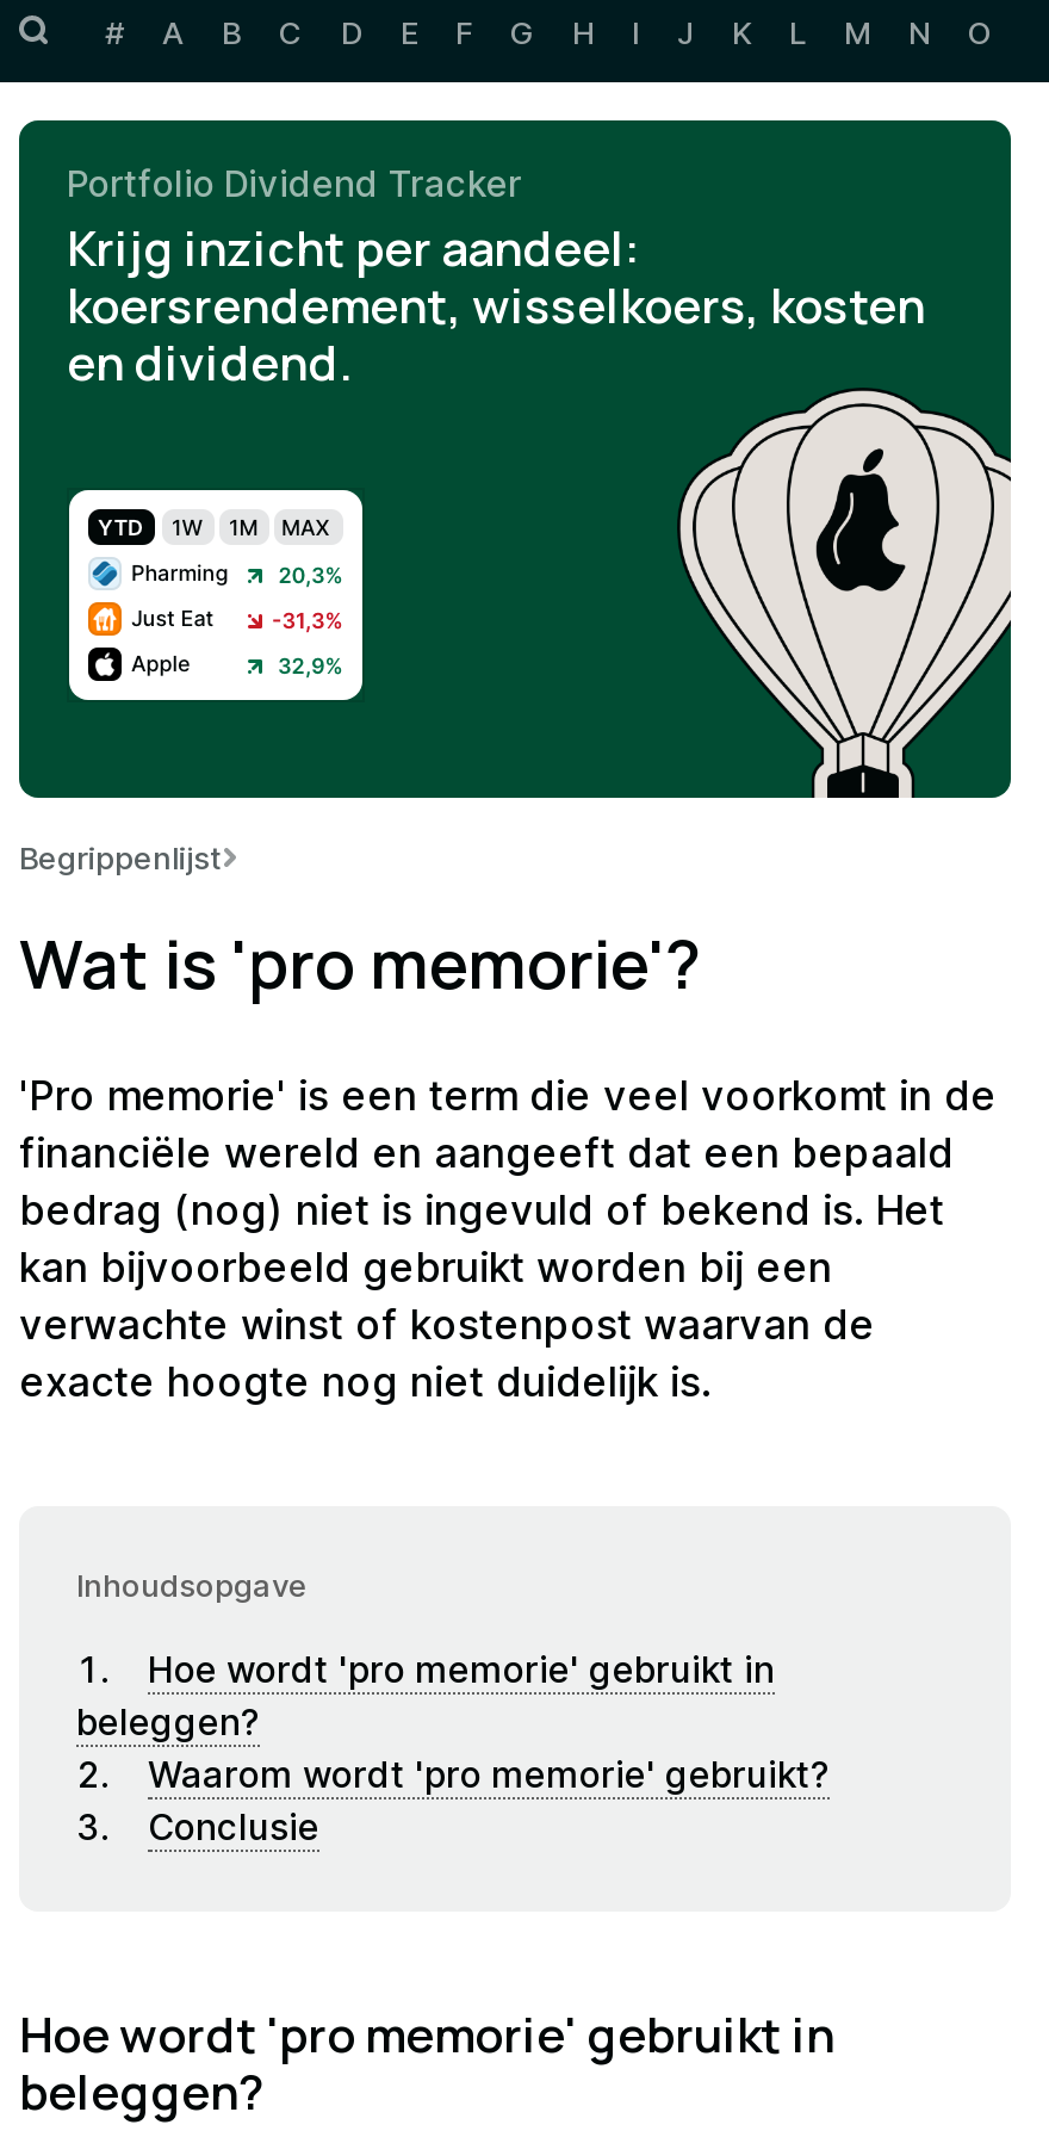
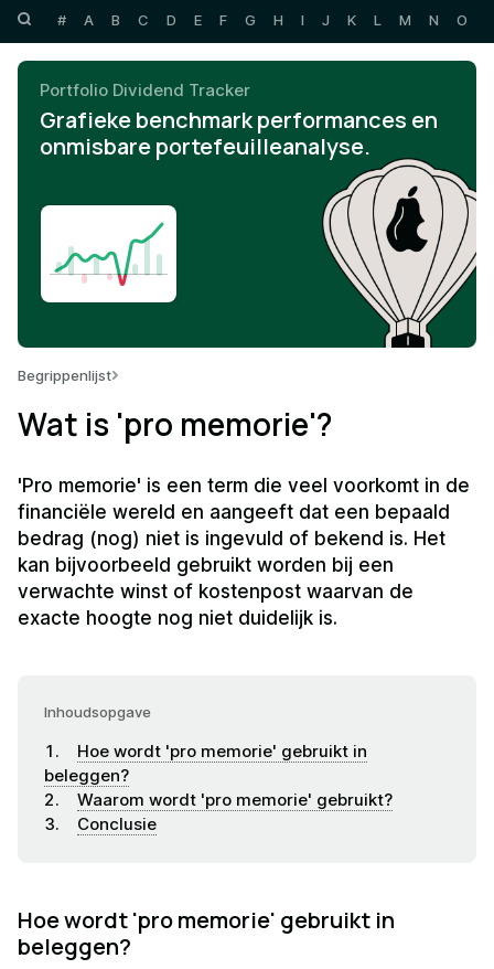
[67,216,925,395] Krijg inzicht per aandeel: | koersrendement, wisselkoers, kosten | en dividend. -> [40,105,438,161] Grafieke benchmark performances en | onmisbare portefeuilleanalyse.
[86,507,343,683] [image] -> [50,214,164,294] [image]

